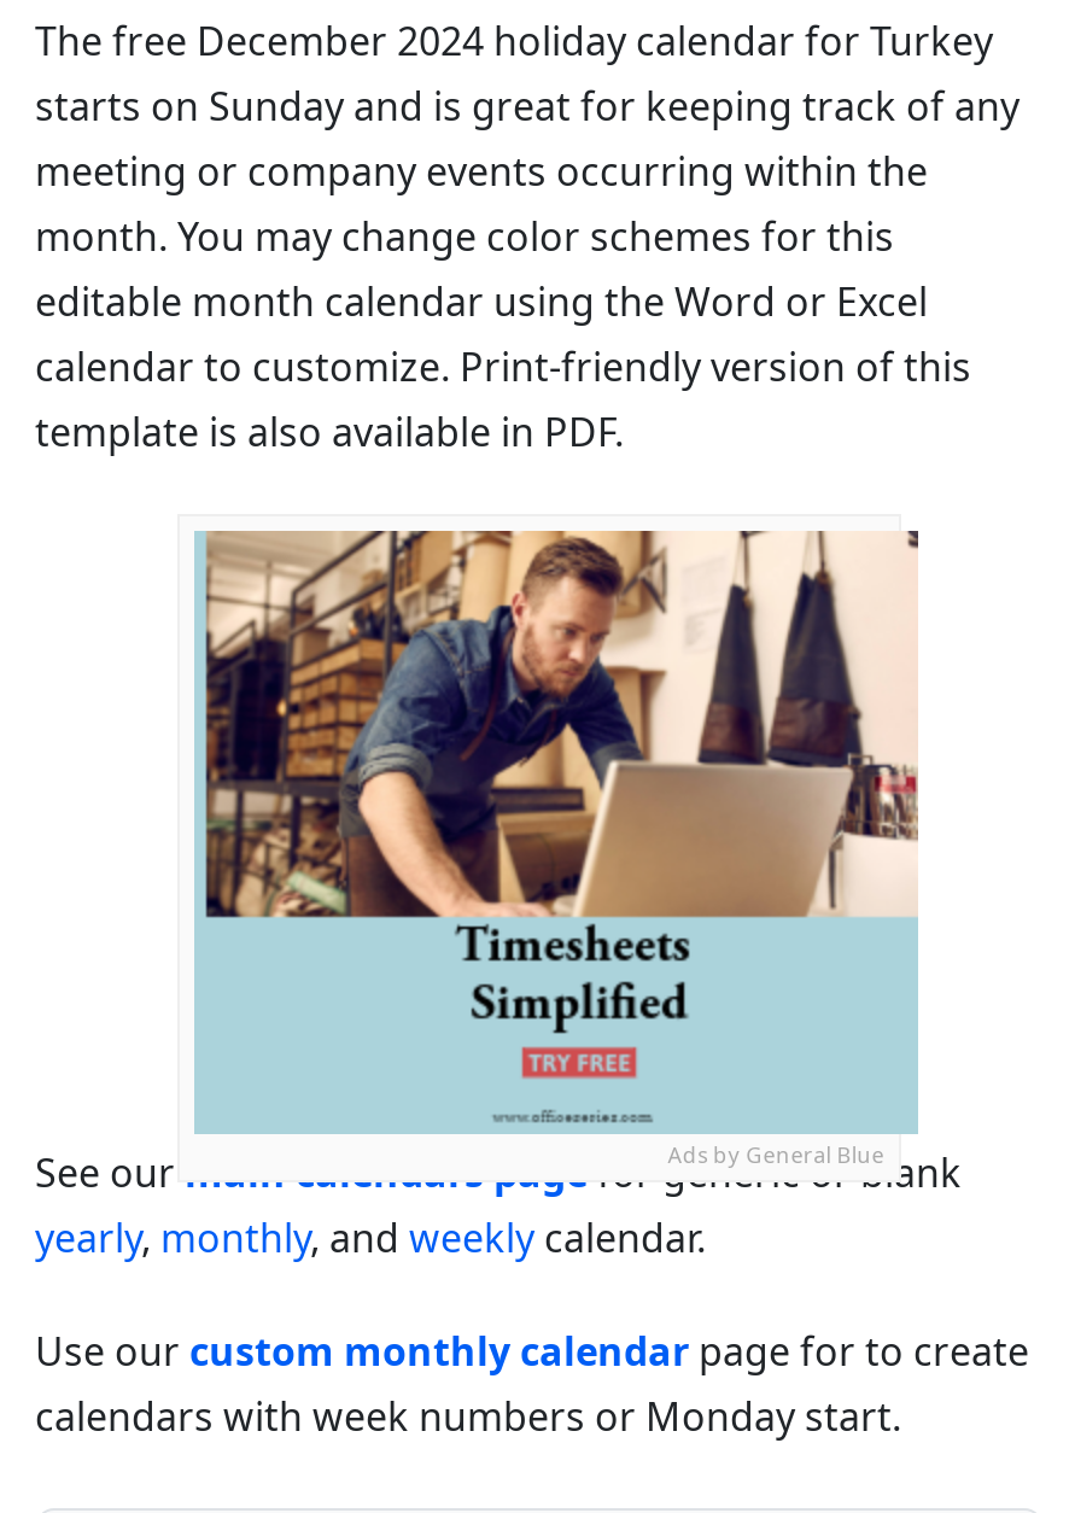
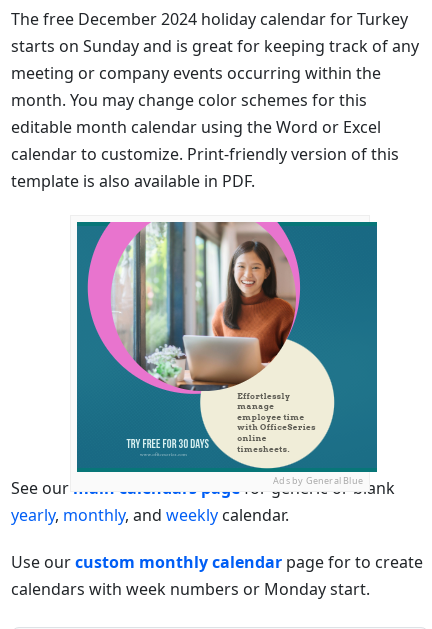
[197,528,921,1132] [image] -> [77,221,378,472] [image]

